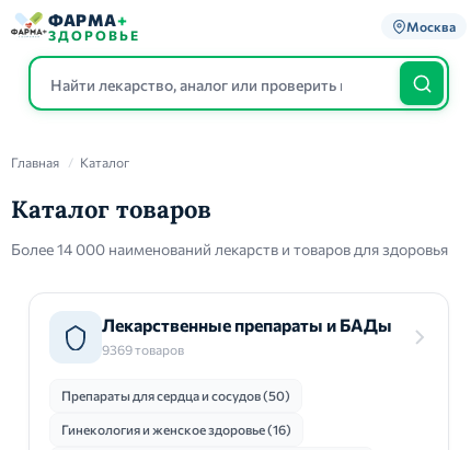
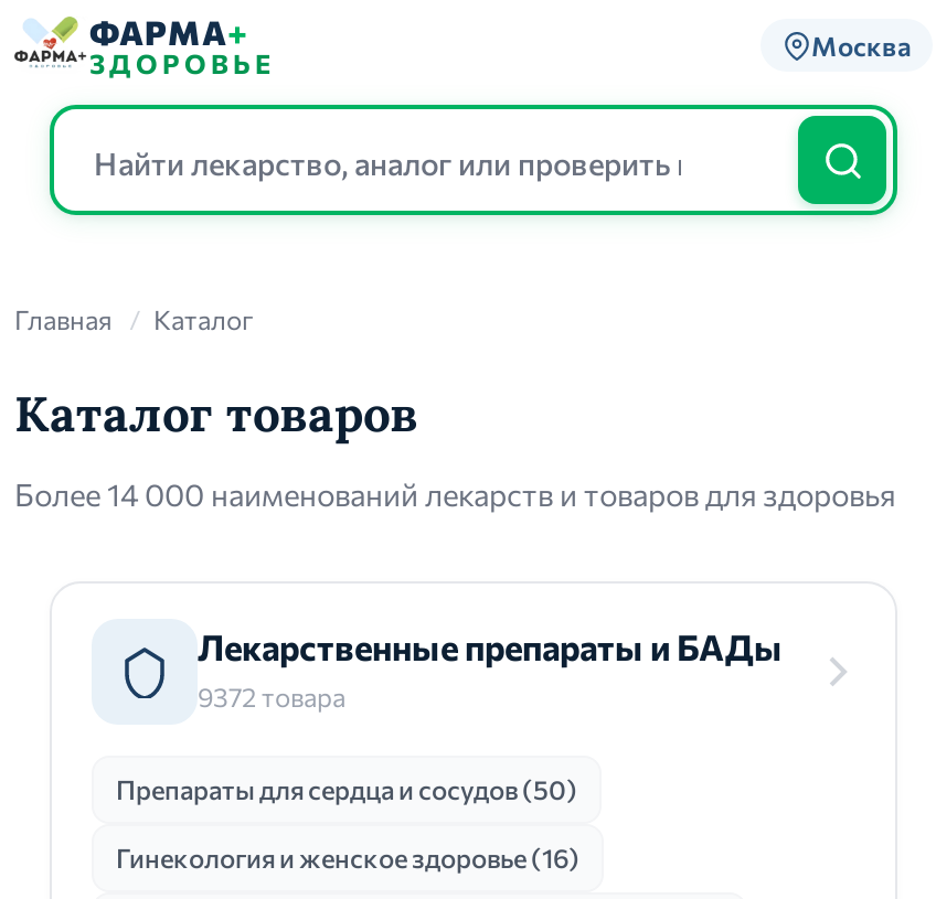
[102,342,184,357] 9369 товаров -> [198,681,345,711] 9372 товара

